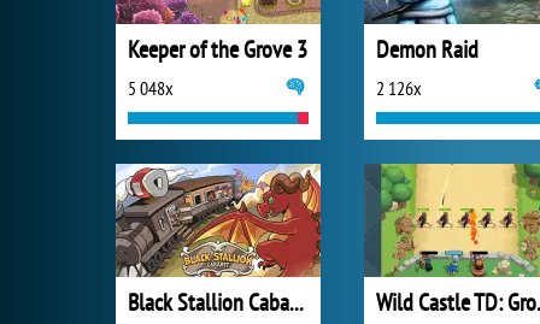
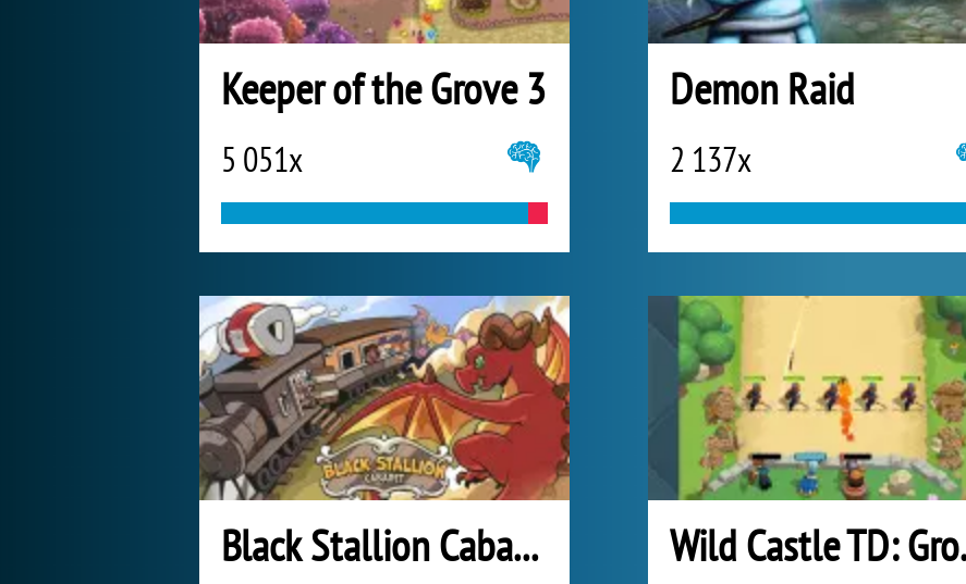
[128,76,174,100] 5 048x -> [221,137,304,181] 5 051x
[376,76,422,100] 2 126x -> [670,137,753,181] 2 137x

